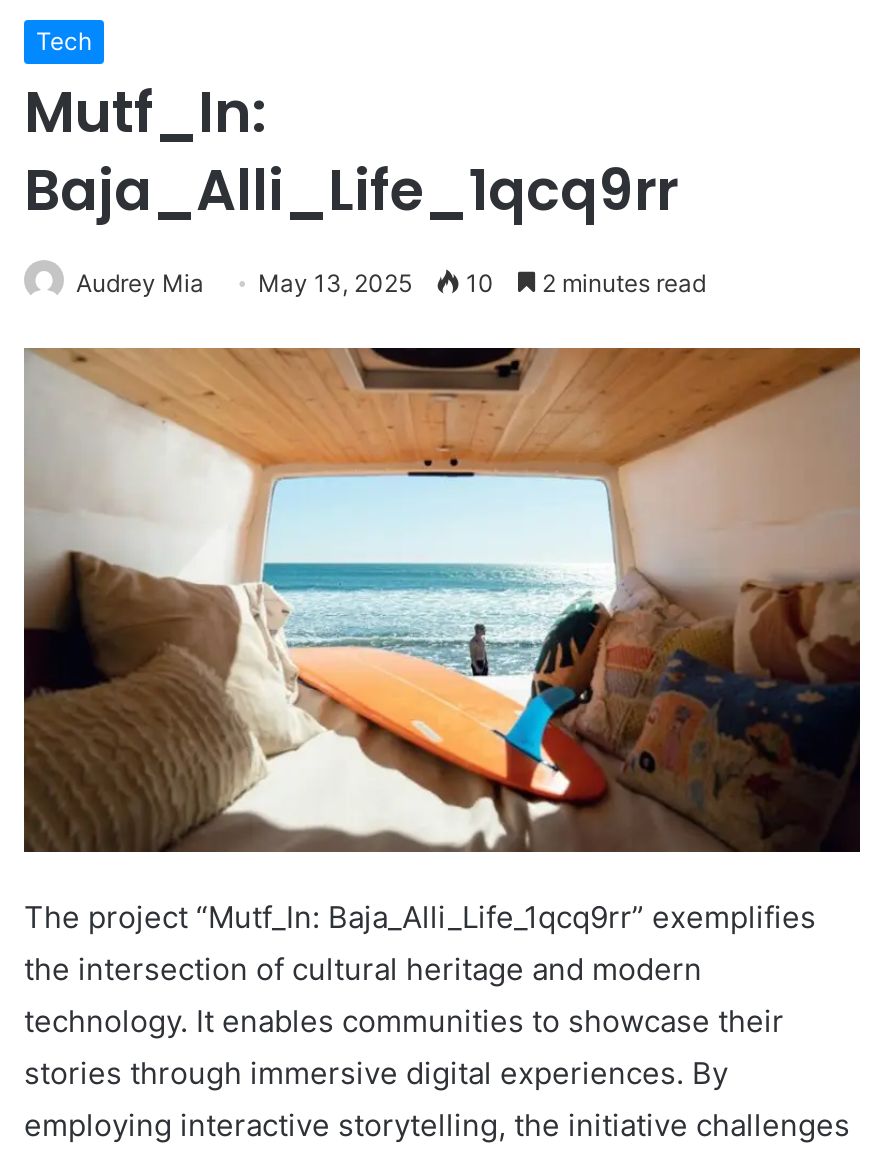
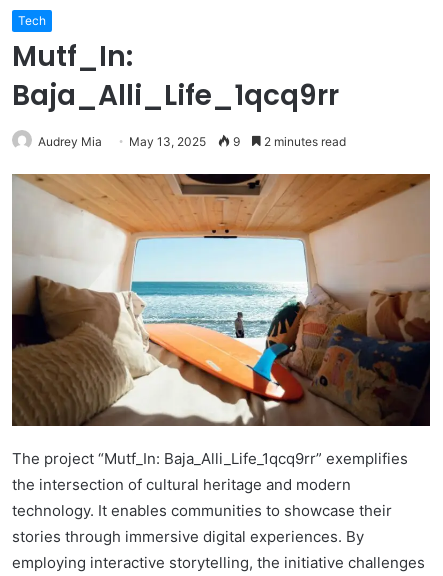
[76,268,706,298] Audrey Mia May 13, 2025 10 2 minutes read -> [38,134,346,149] Audrey Mia May 13, 2025 9 2 minutes read

